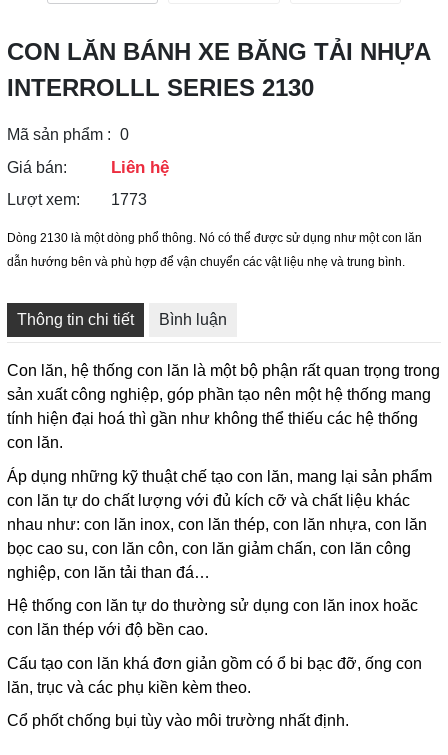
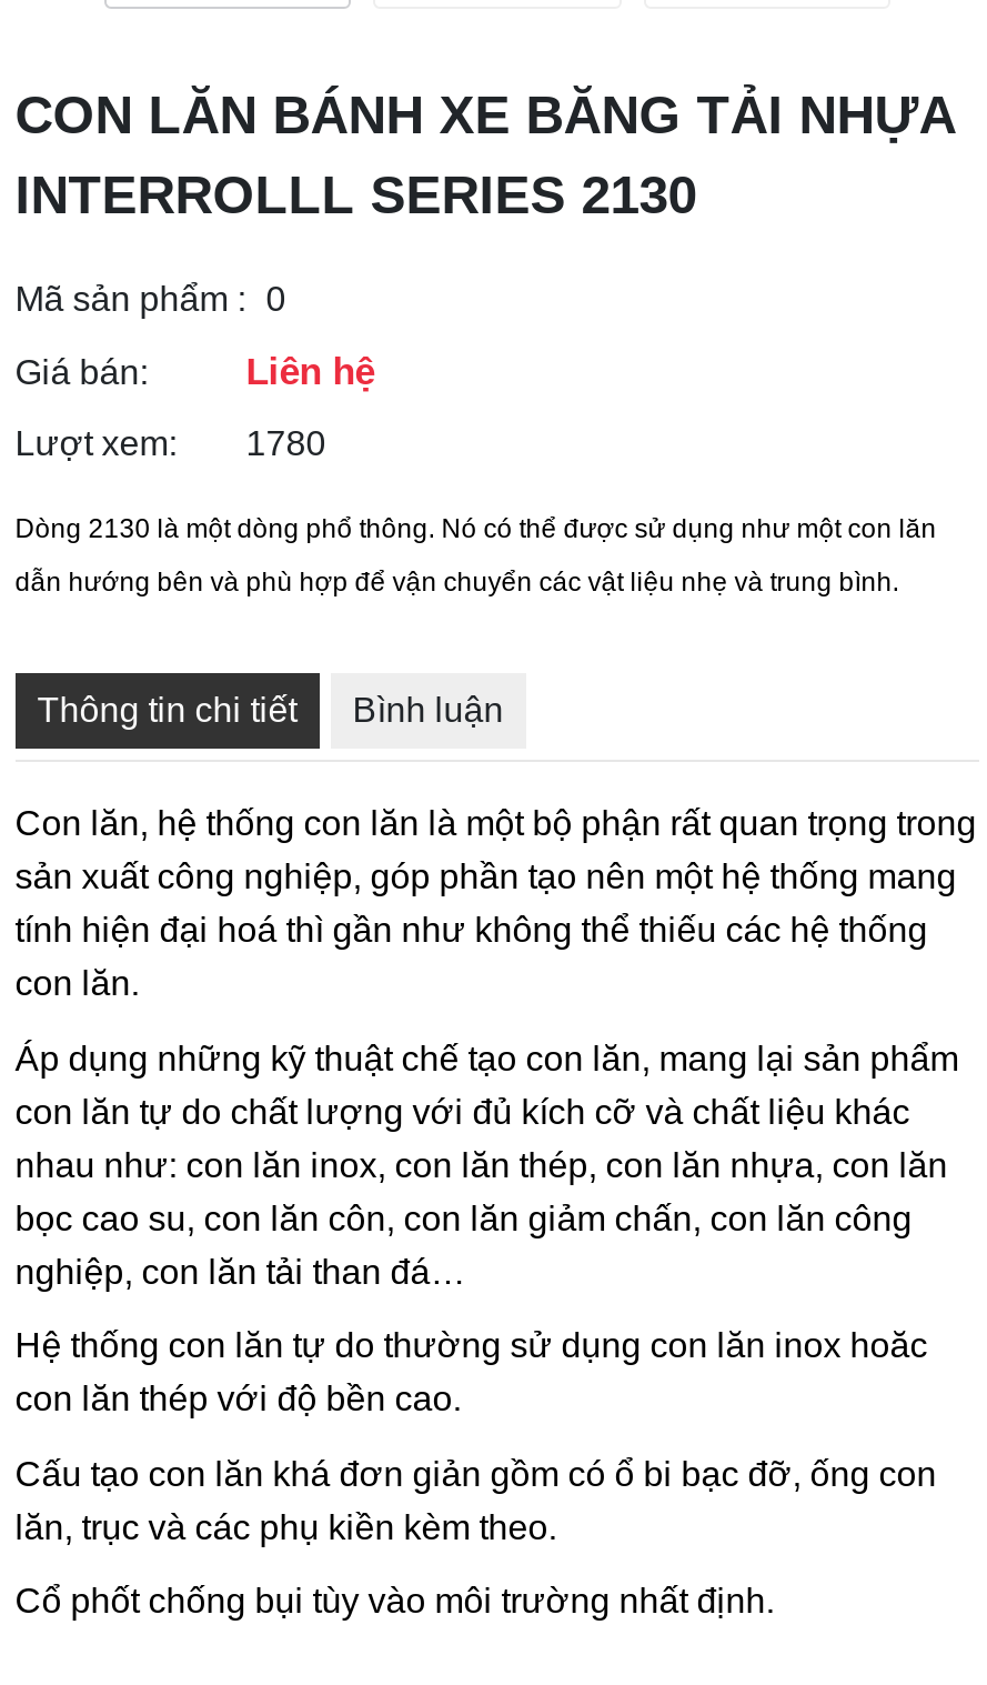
[7,191,147,208] Lượt xem: 1773 -> [15,424,326,462] Lượt xem: 1780

